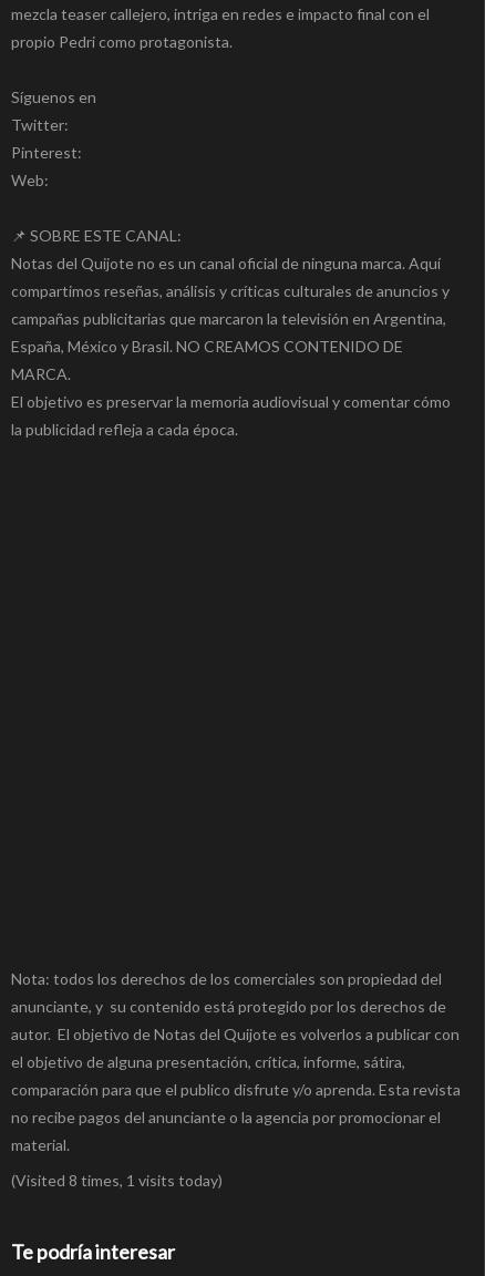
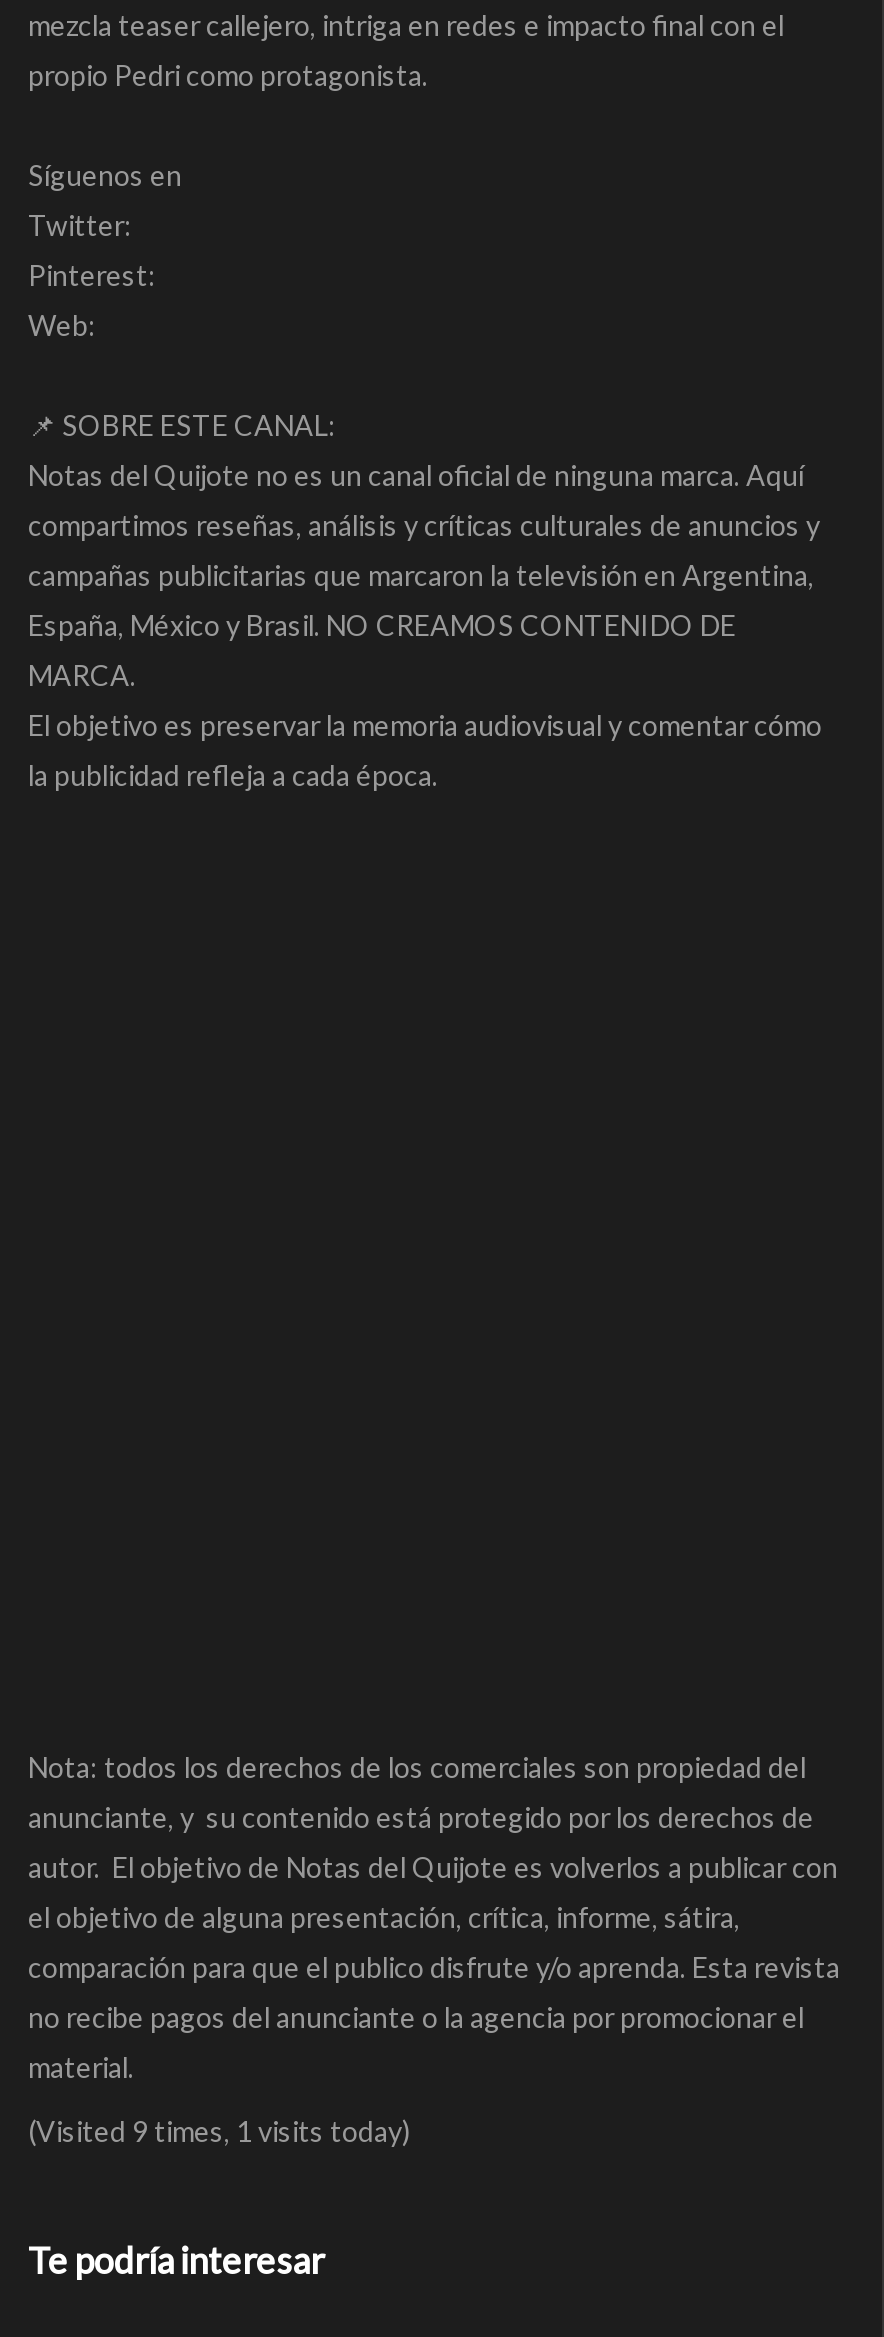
[11,1171,223,1190] (Visited 8 times, 1 visits today) -> [28,2115,410,2149] (Visited 9 times, 1 visits today)

